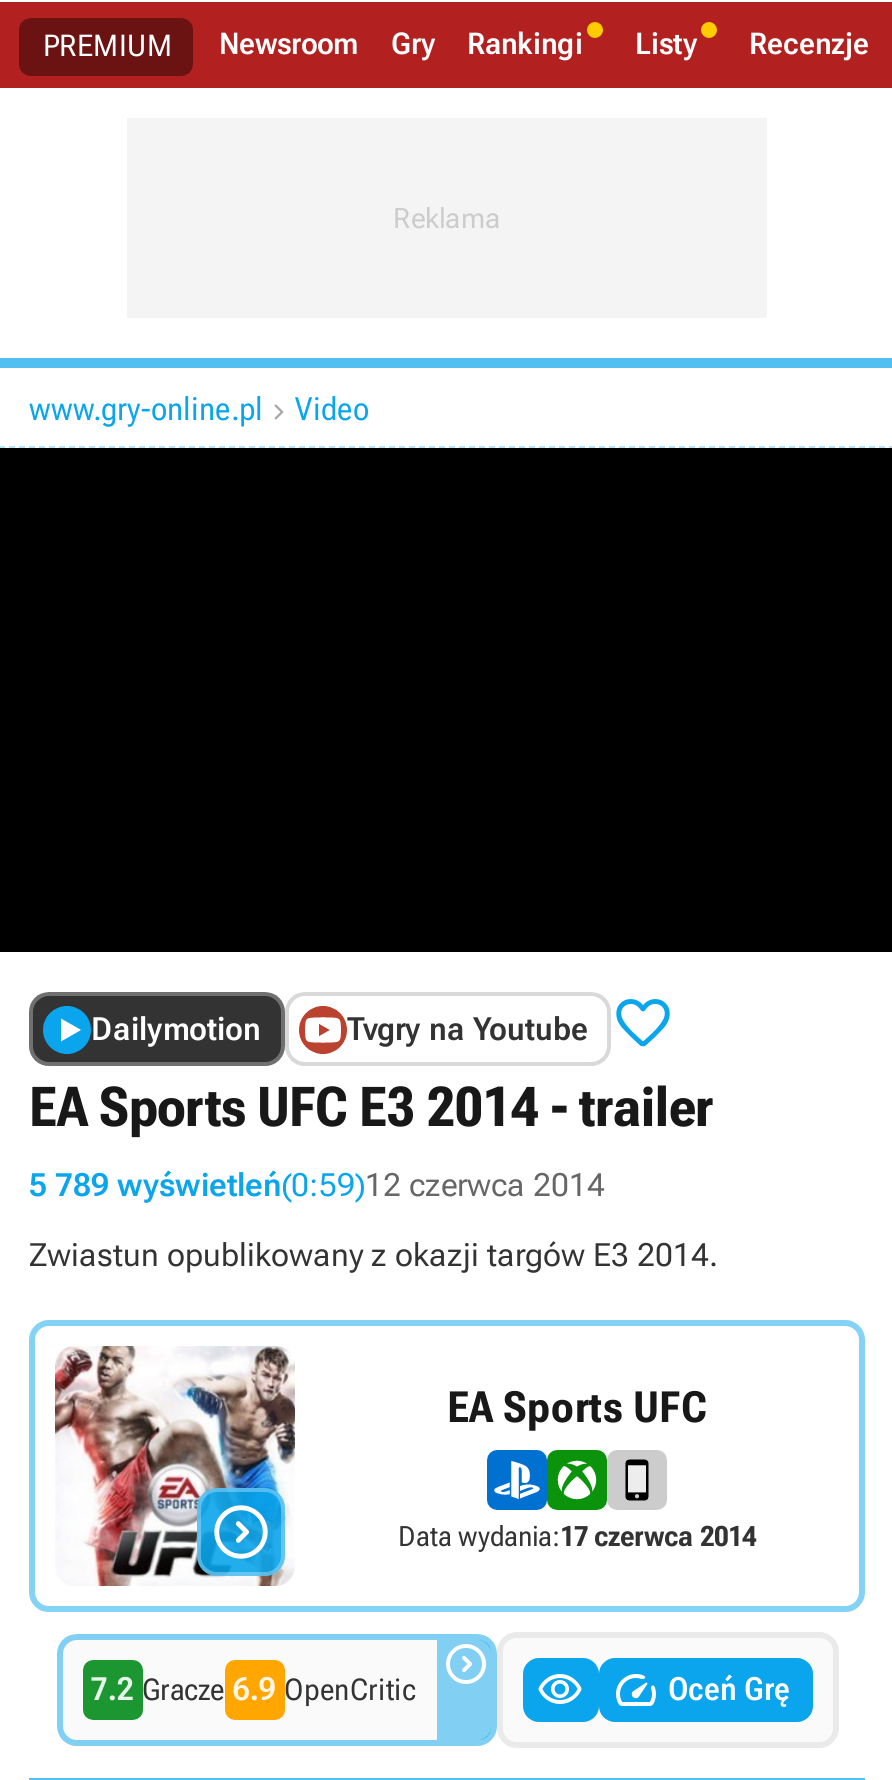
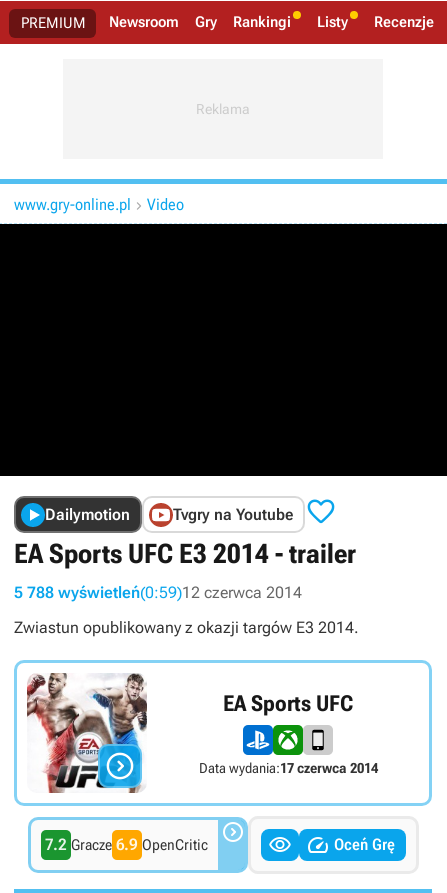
[29,1166,605,1204] 5 789 wyświetleń(0:59)12 czerwca 2014 -> [14,583,302,602] 5 788 wyświetleń(0:59)12 czerwca 2014

